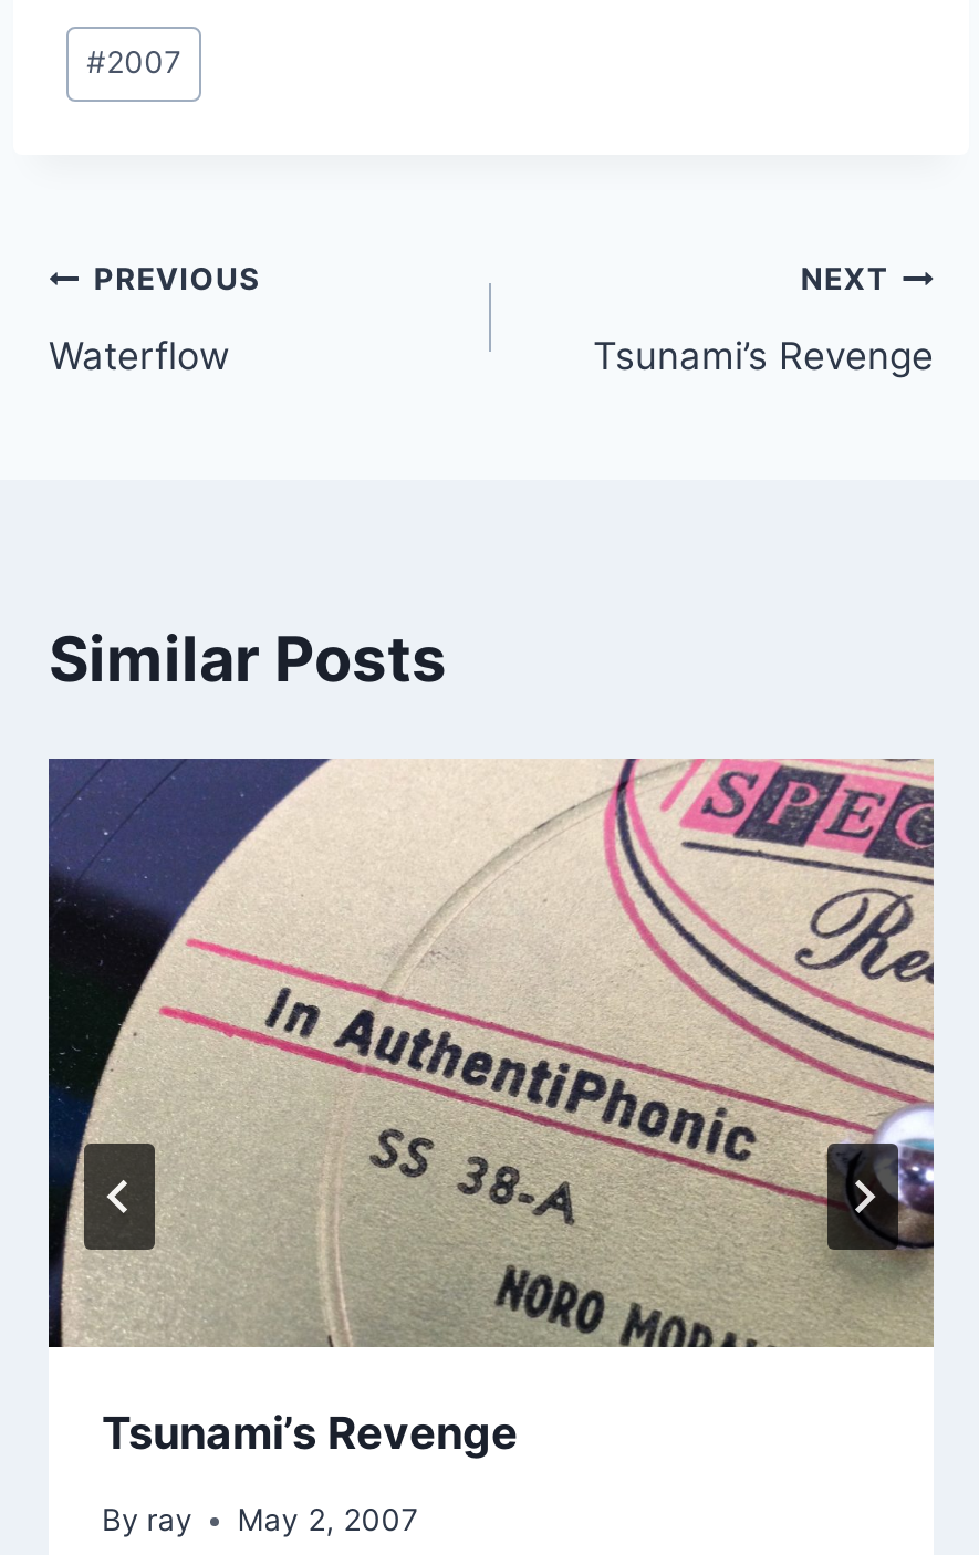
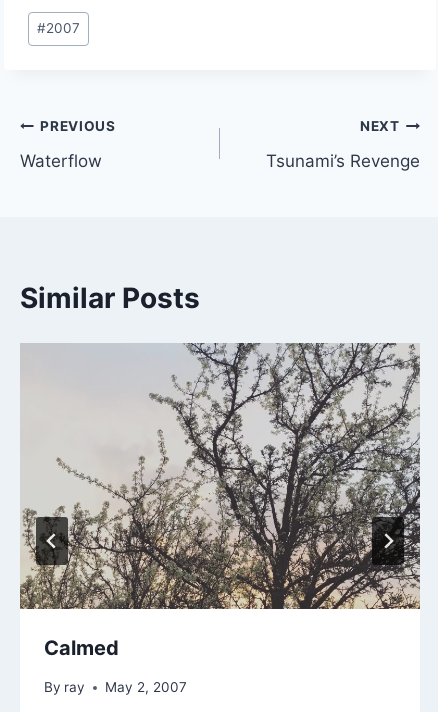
[46,759,936,1461] [image] | Tsunami’s Revenge -> [19,342,421,660] [image] | Calmed

